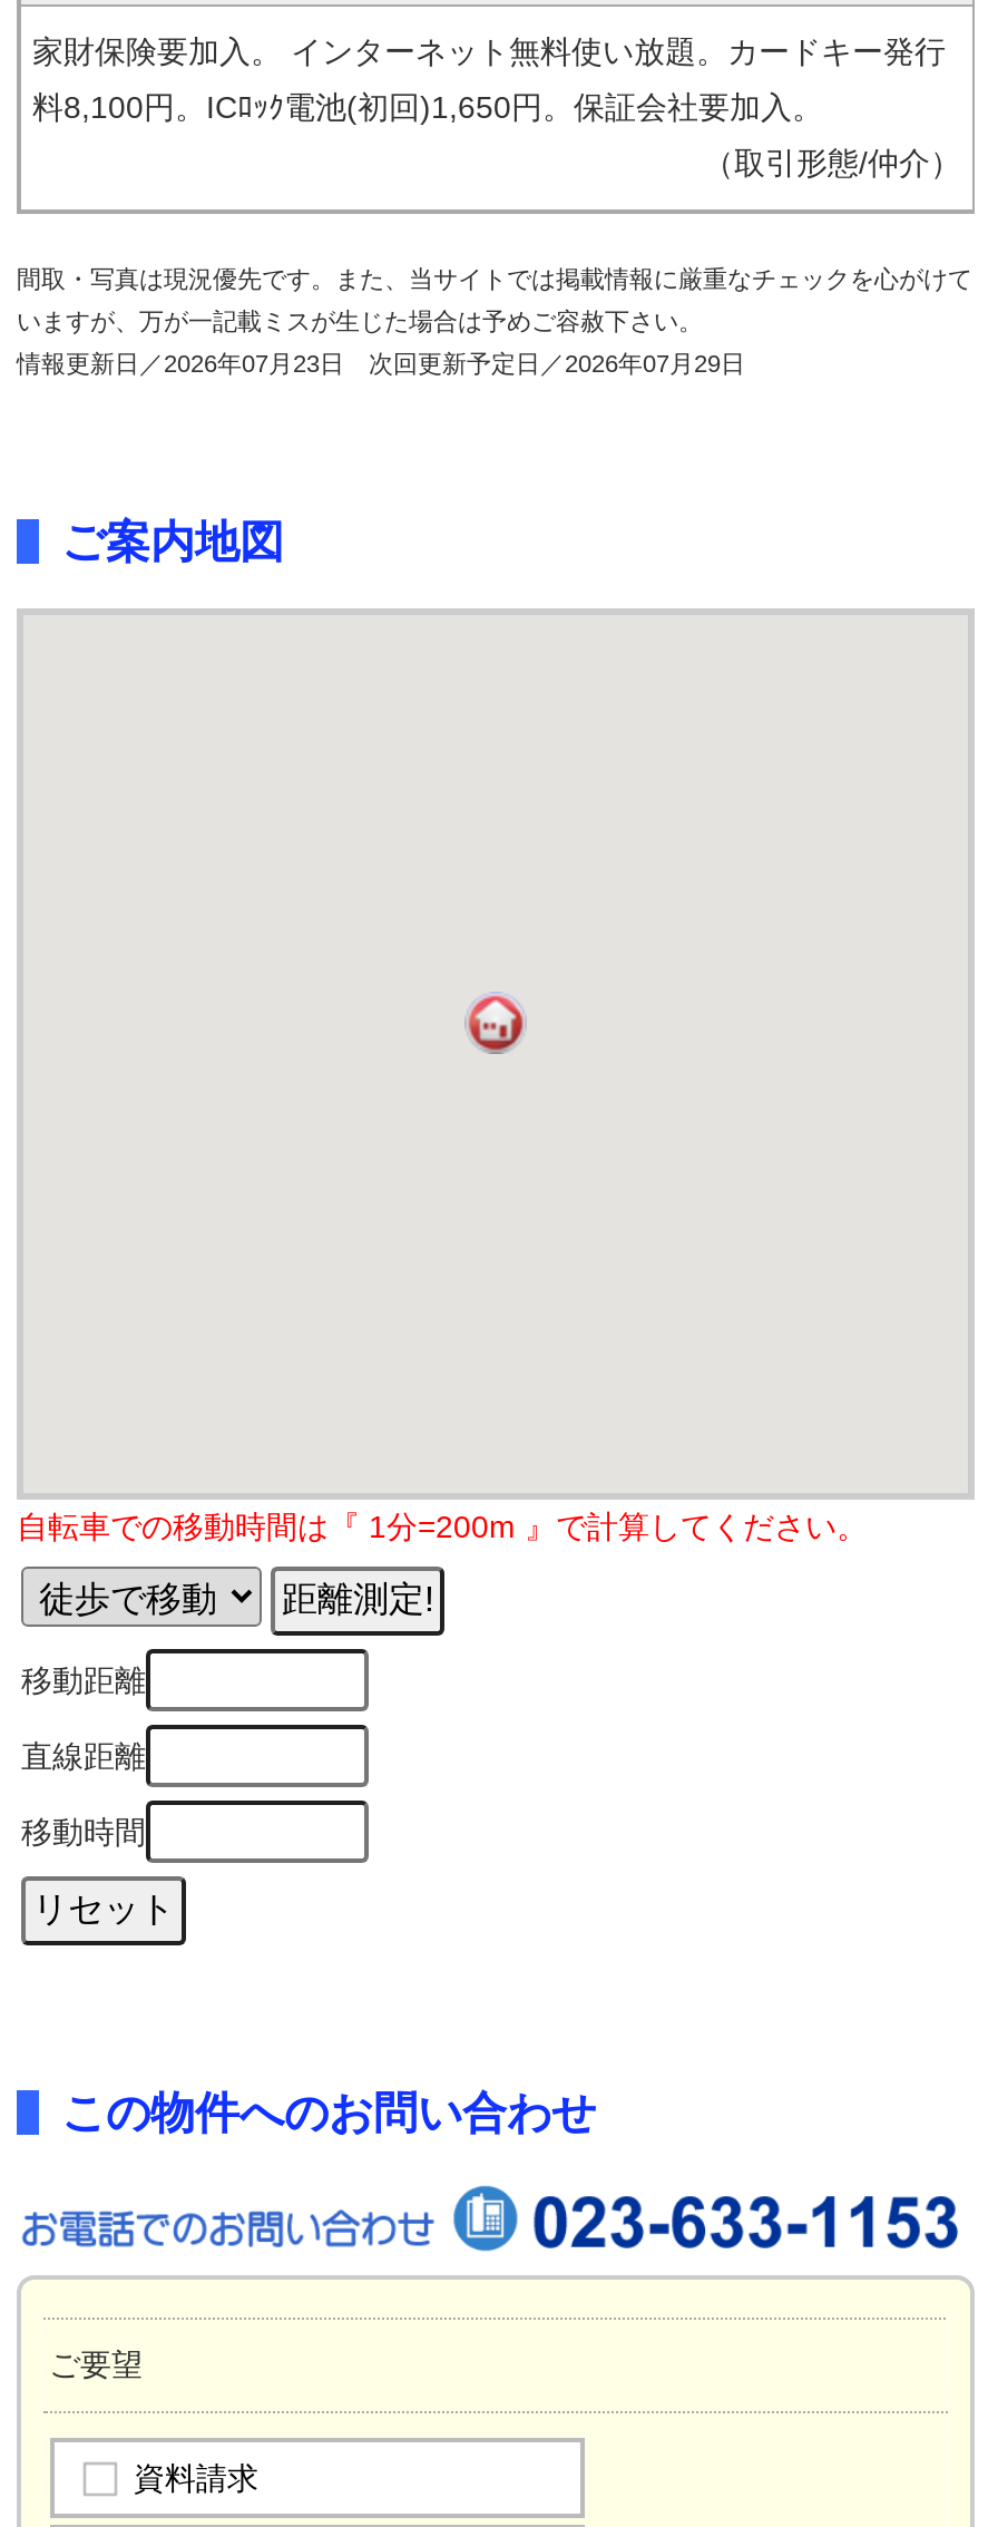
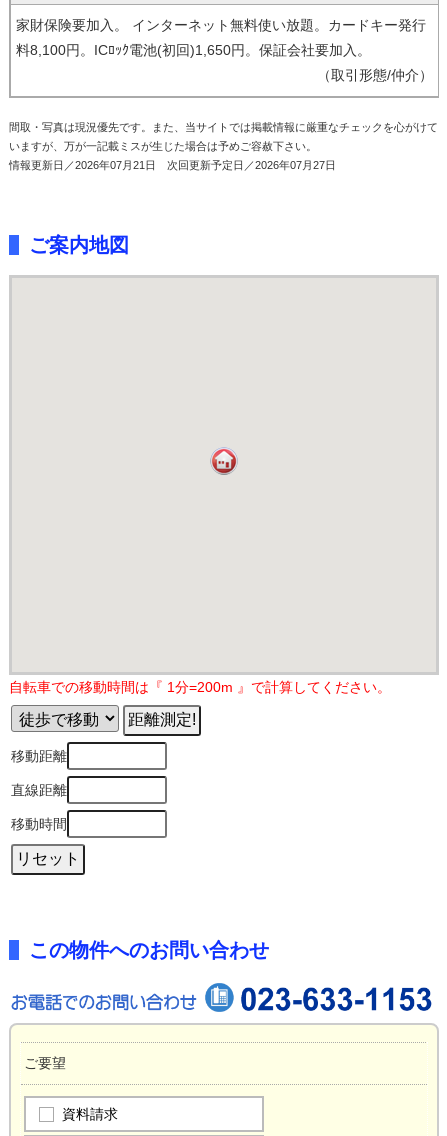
[17,351,745,377] 情報更新日／2026年07月23日 次回更新予定日／2026年07月29日 -> [9,159,336,171] 情報更新日／2026年07月21日 次回更新予定日／2026年07月27日

